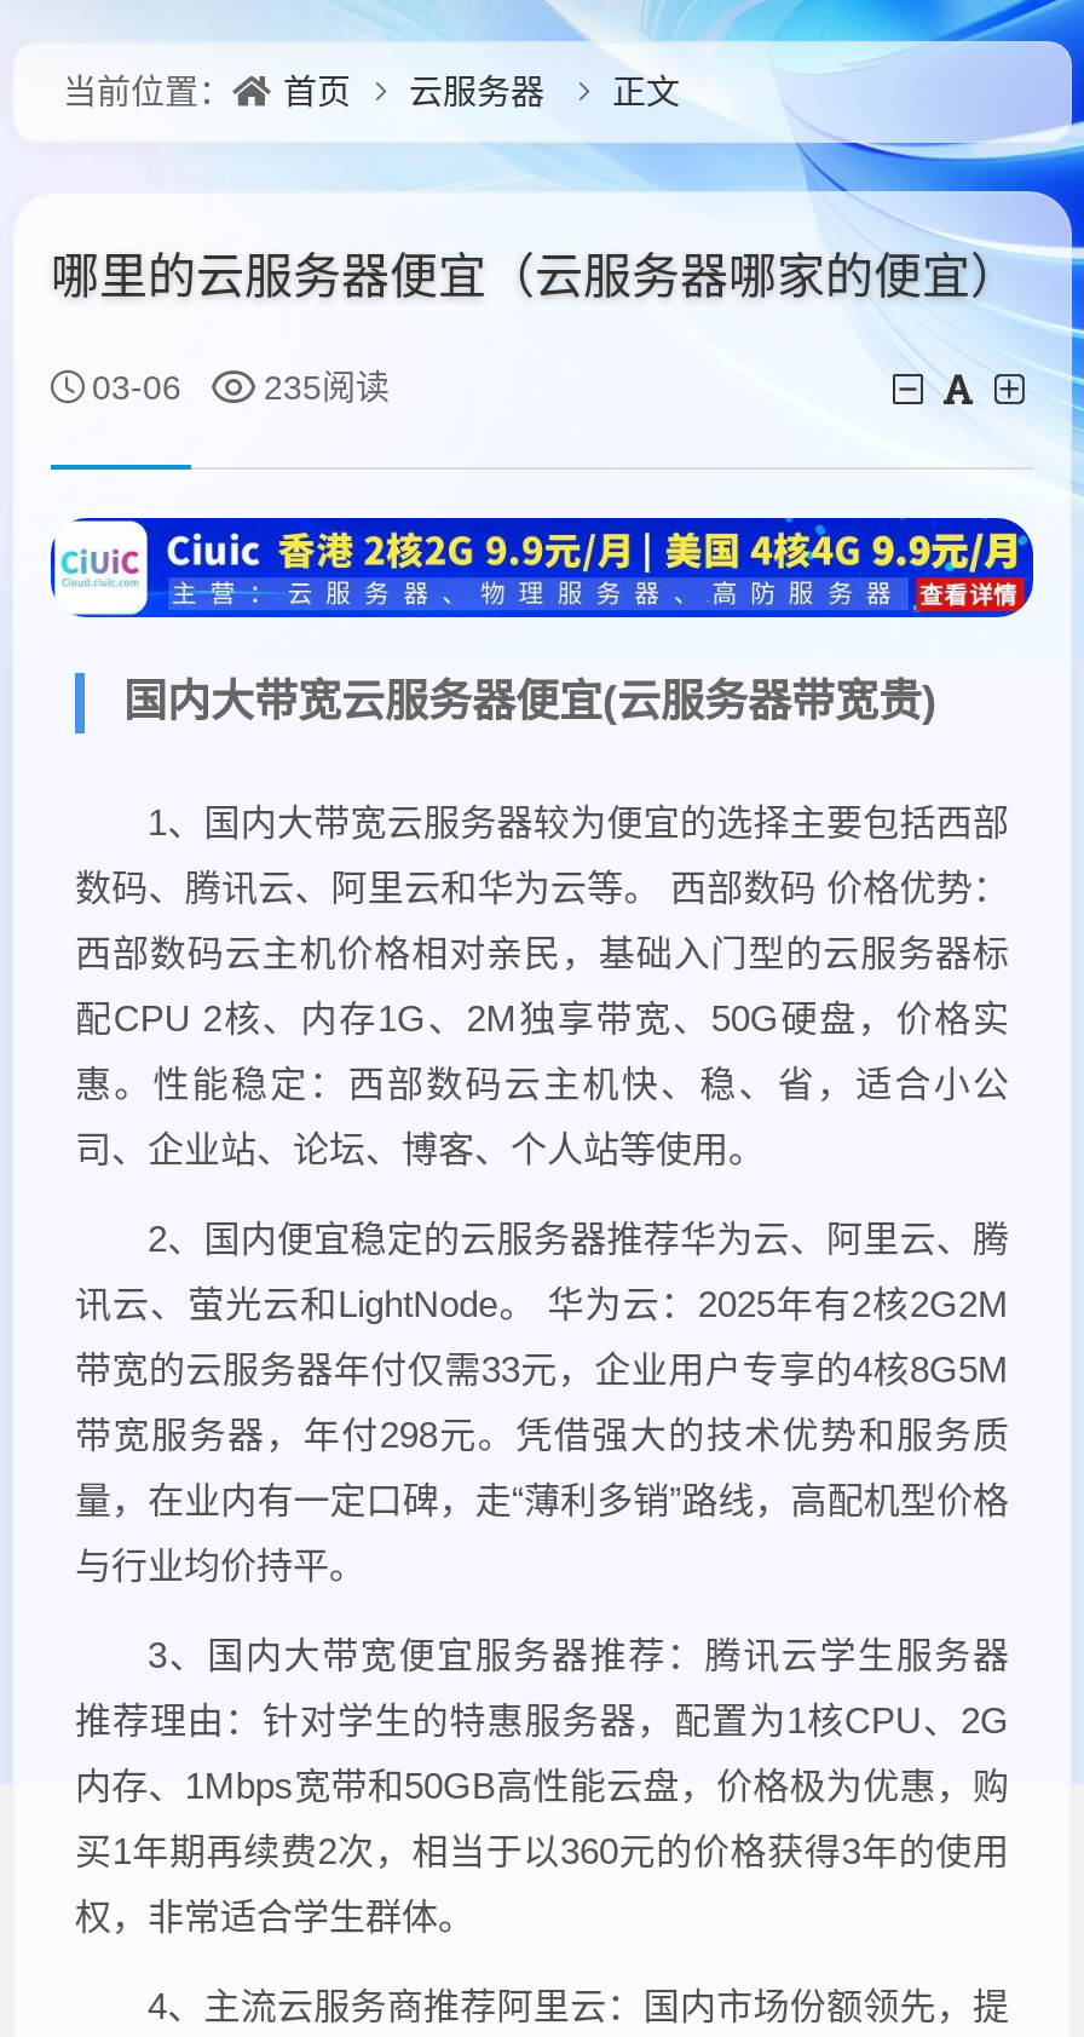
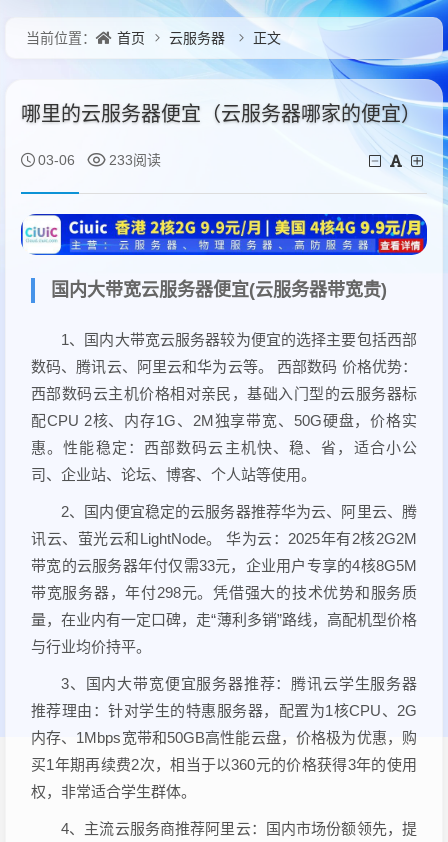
[264,368,390,407] 235阅读 -> [109,152,161,168] 233阅读

